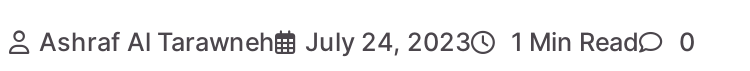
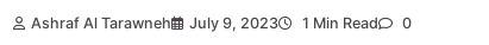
[39,26,695,56] Ashraf Al Tarawneh July 24, 2023 1 Min Read 0 -> [31,15,412,32] Ashraf Al Tarawneh July 9, 2023 1 Min Read 0

